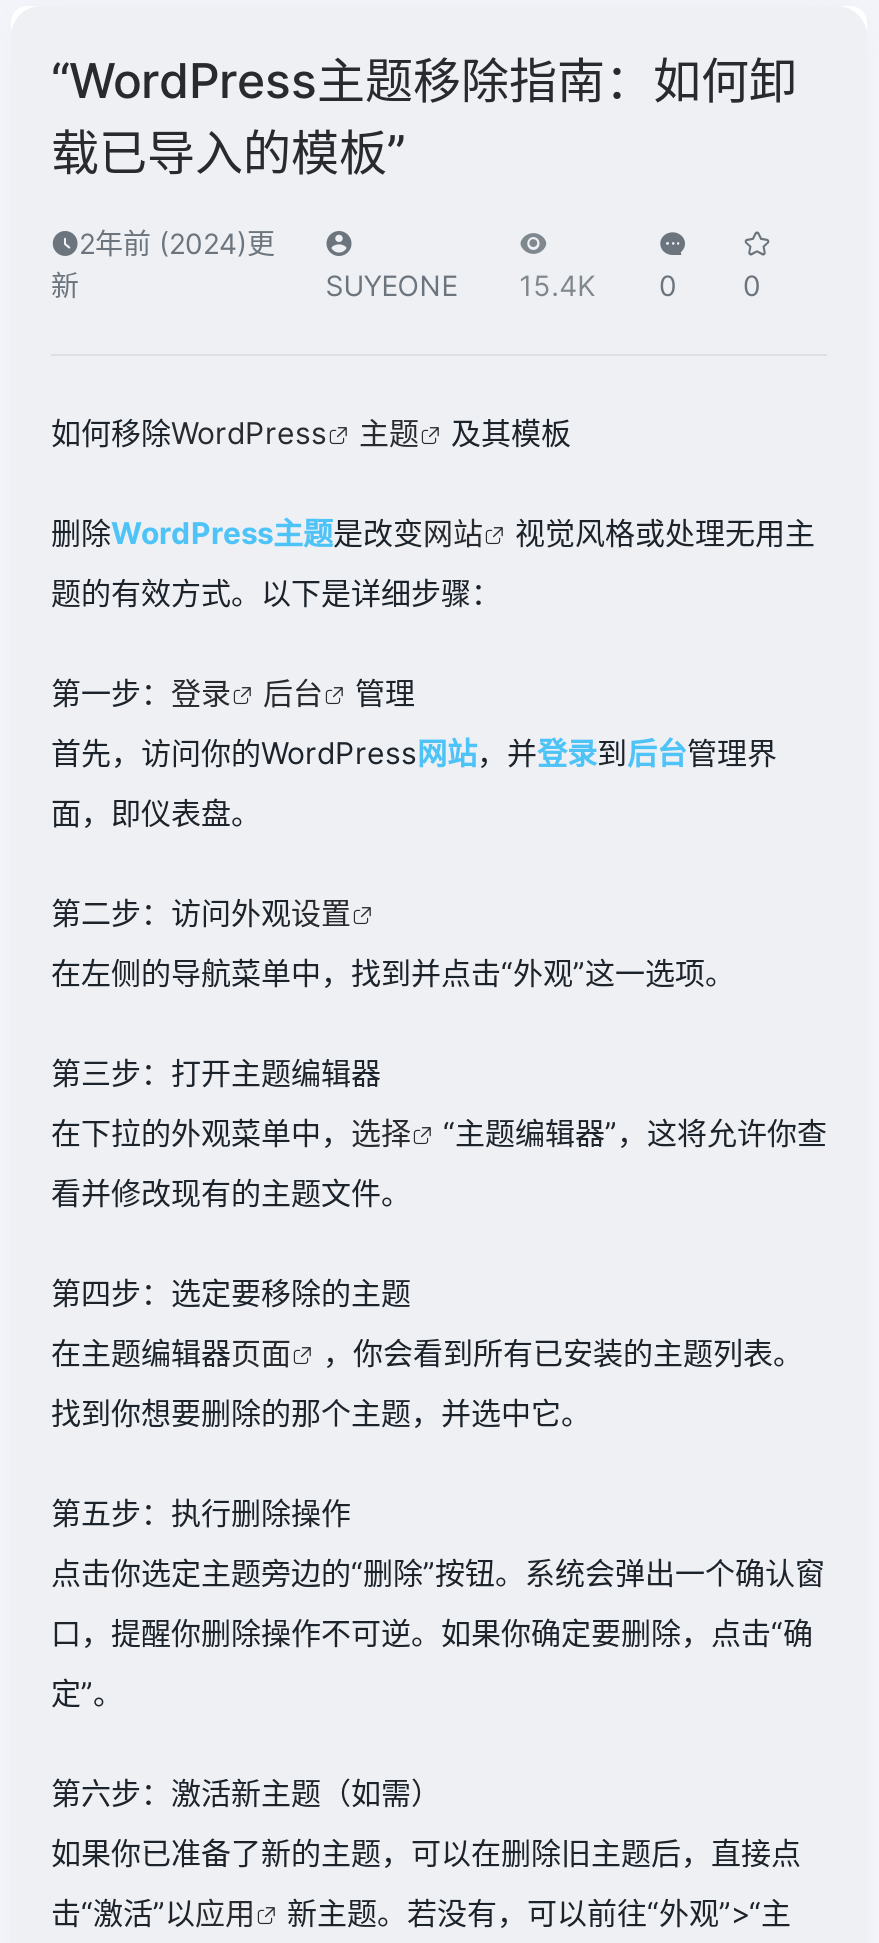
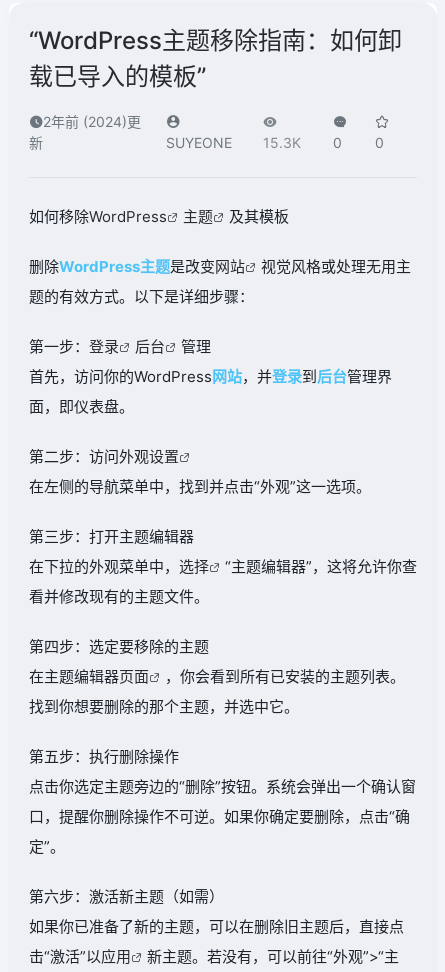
[326,268,761,302] SUYEONE 15.4K 0 0 -> [166,134,384,151] SUYEONE 15.3K 0 0

